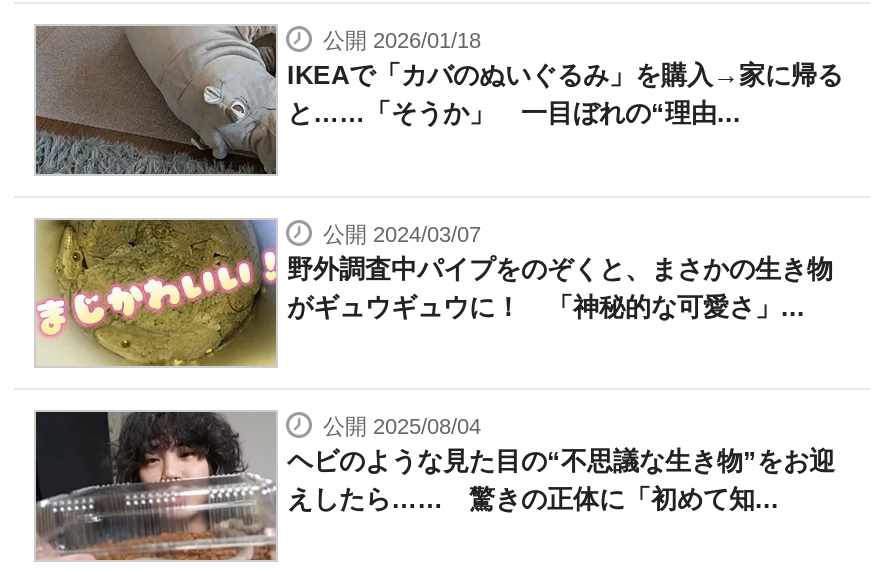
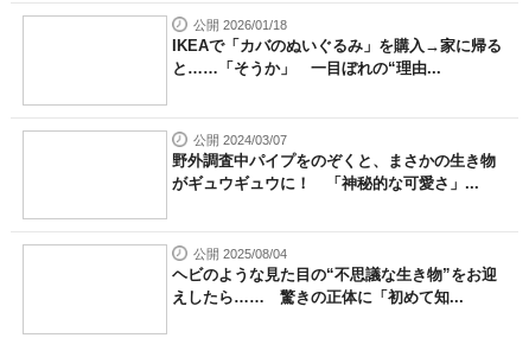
[34,24,278,176] [image] -> none
[34,218,278,368] [image] -> none
[34,410,278,562] [image] -> none

